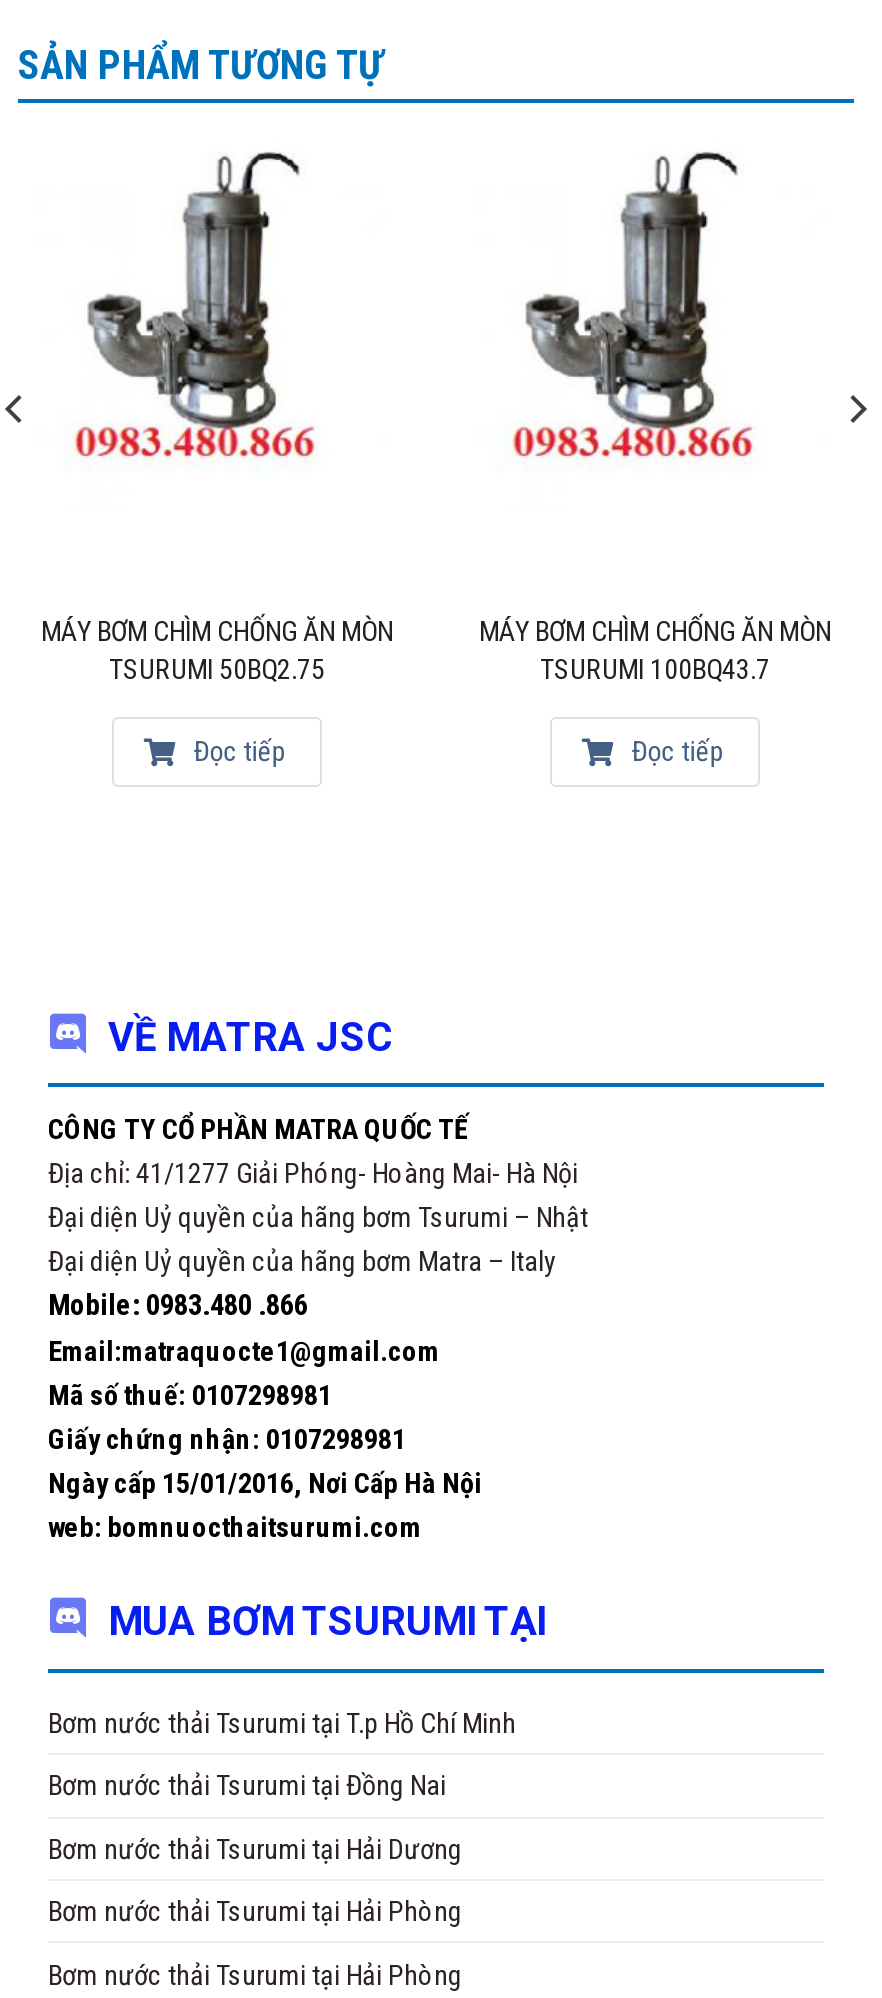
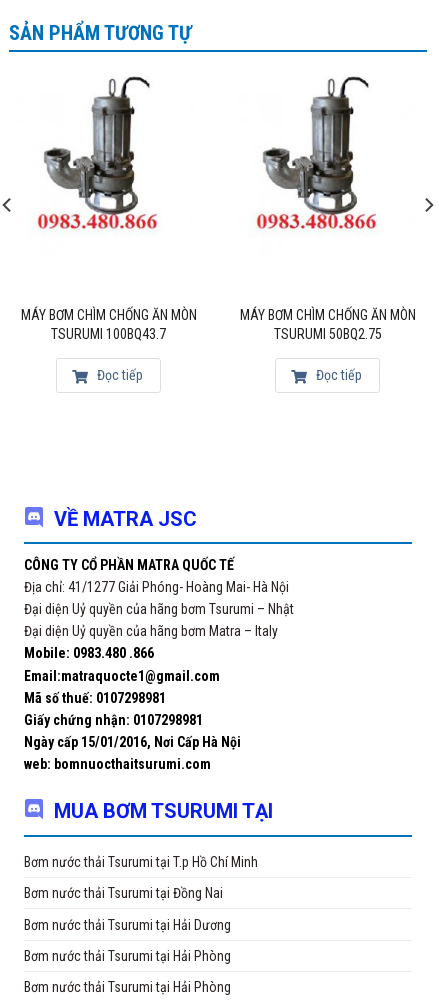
[109,652,325,684] TSURUMI 50BQ2.75 -> [51,326,166,342] TSURUMI 100BQ43.7
[540,652,770,684] TSURUMI 100BQ43.7 -> [273,326,381,342] TSURUMI 50BQ2.75

